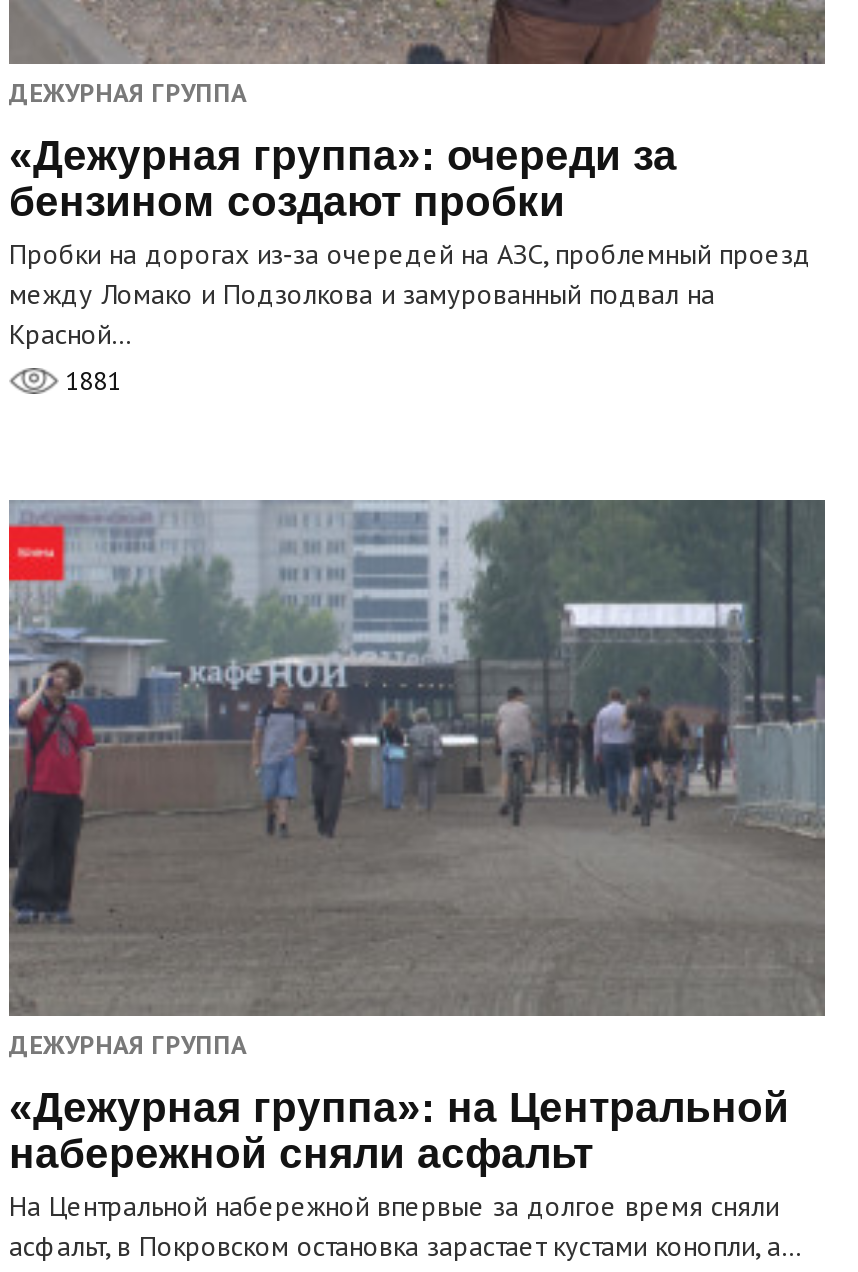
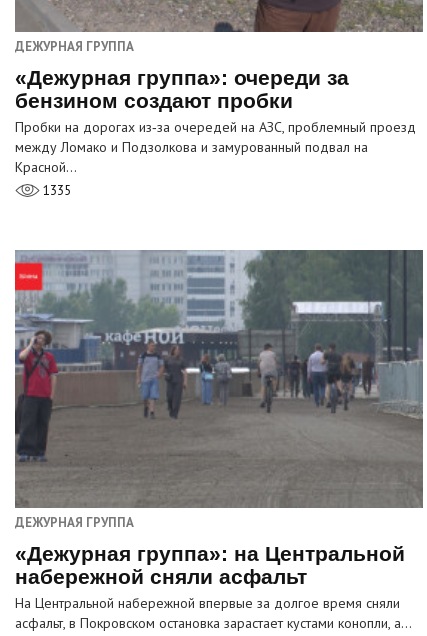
[59,364,121,398] 1881 -> [40,182,71,199] 1335

